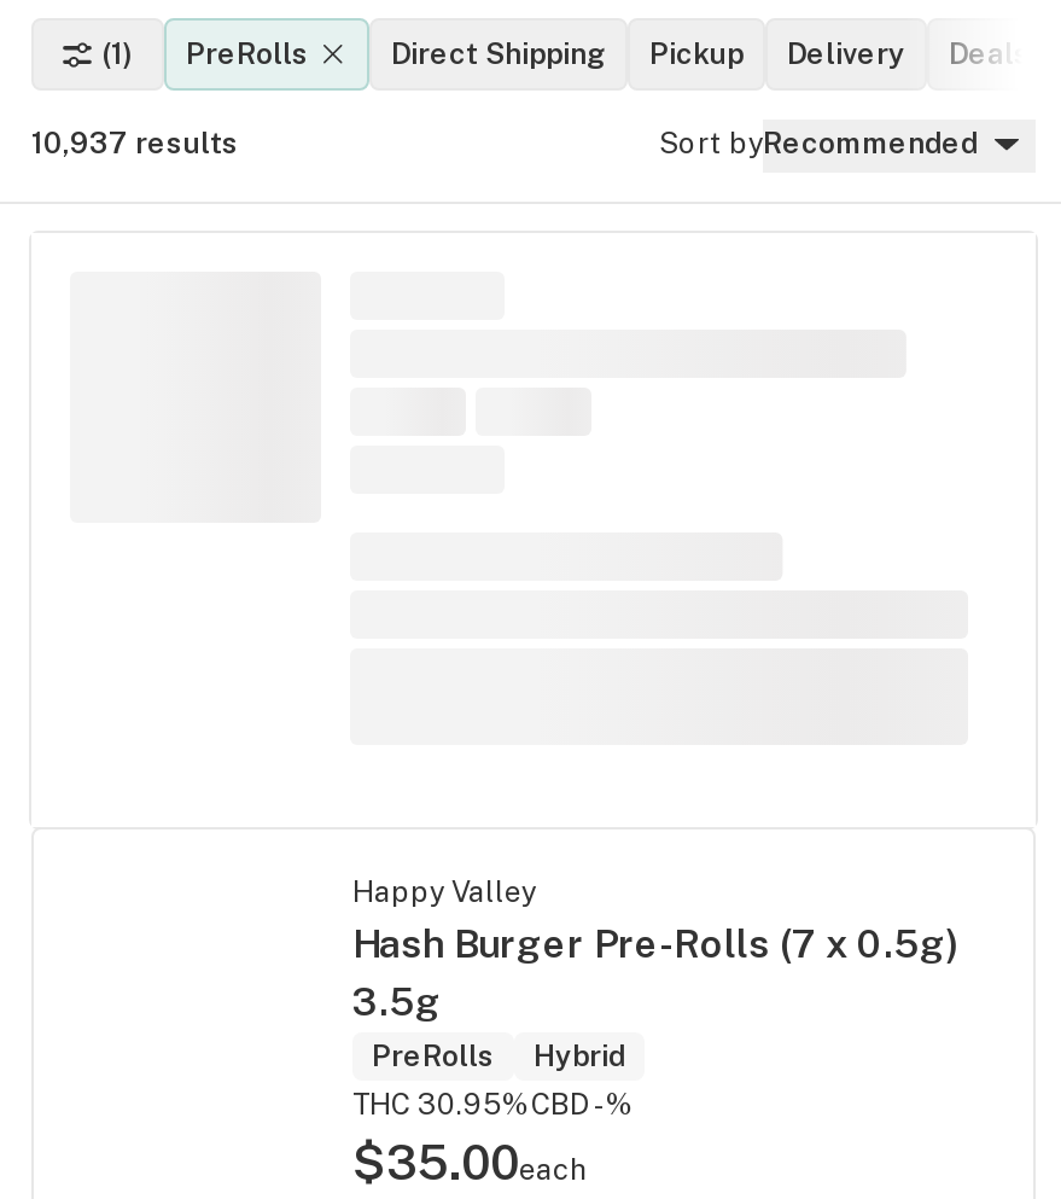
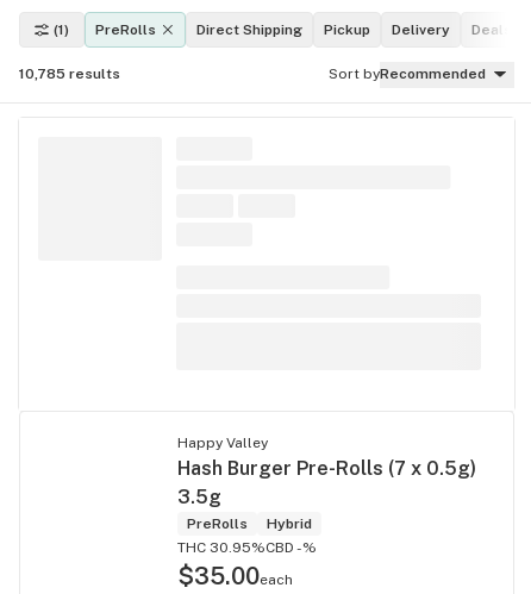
[31,127,239,161] 10,937 results -> [19,65,120,82] 10,785 results

